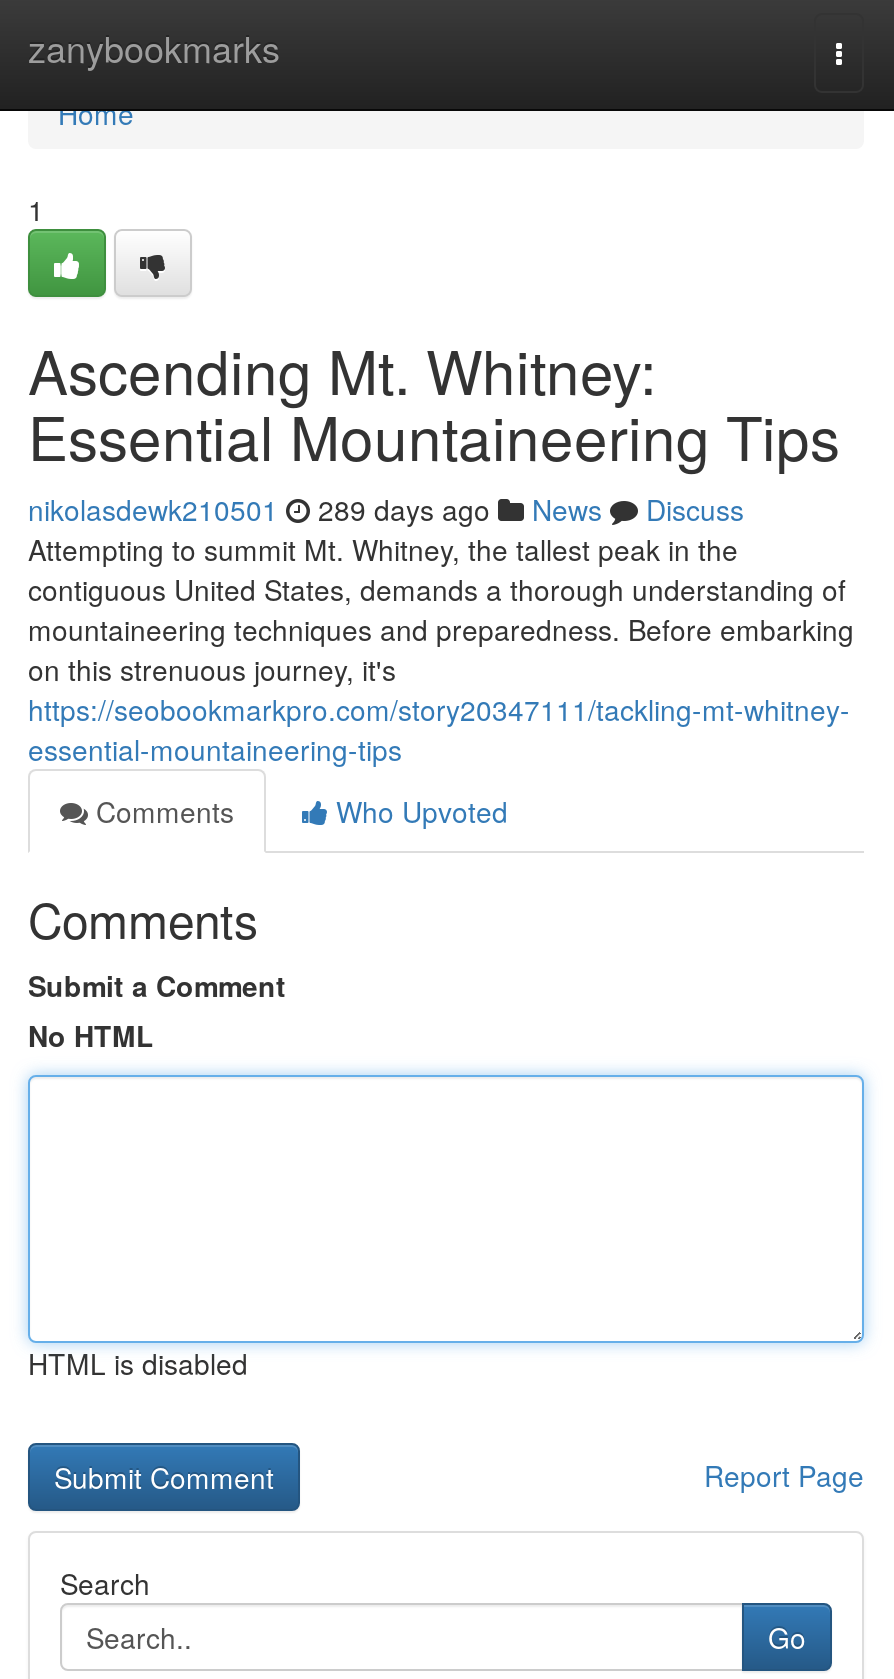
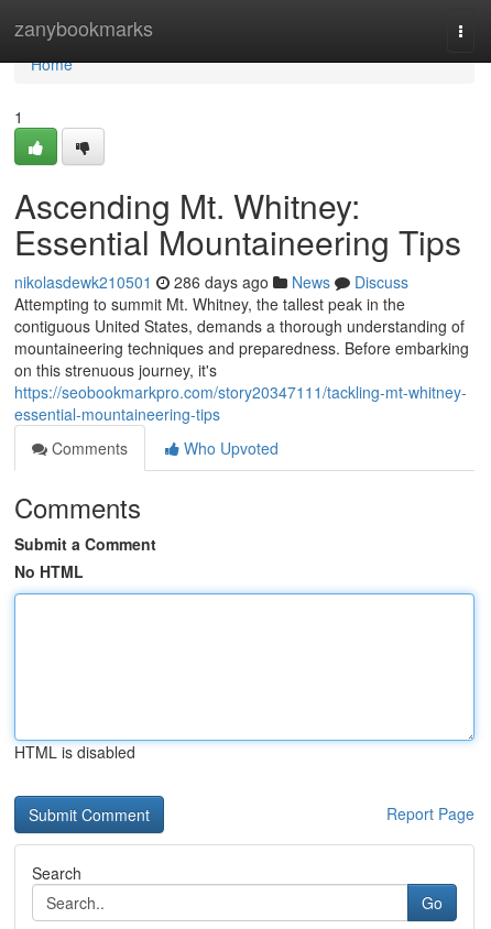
[28,489,744,529] nikolasdewk210501 289 days ago News Discuss -> [14,271,408,293] nikolasdewk210501 286 days ago News Discuss

